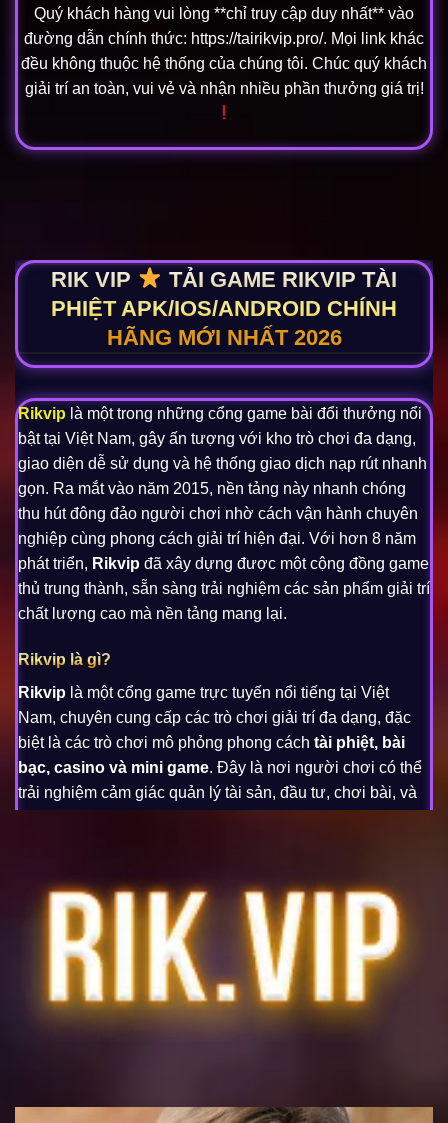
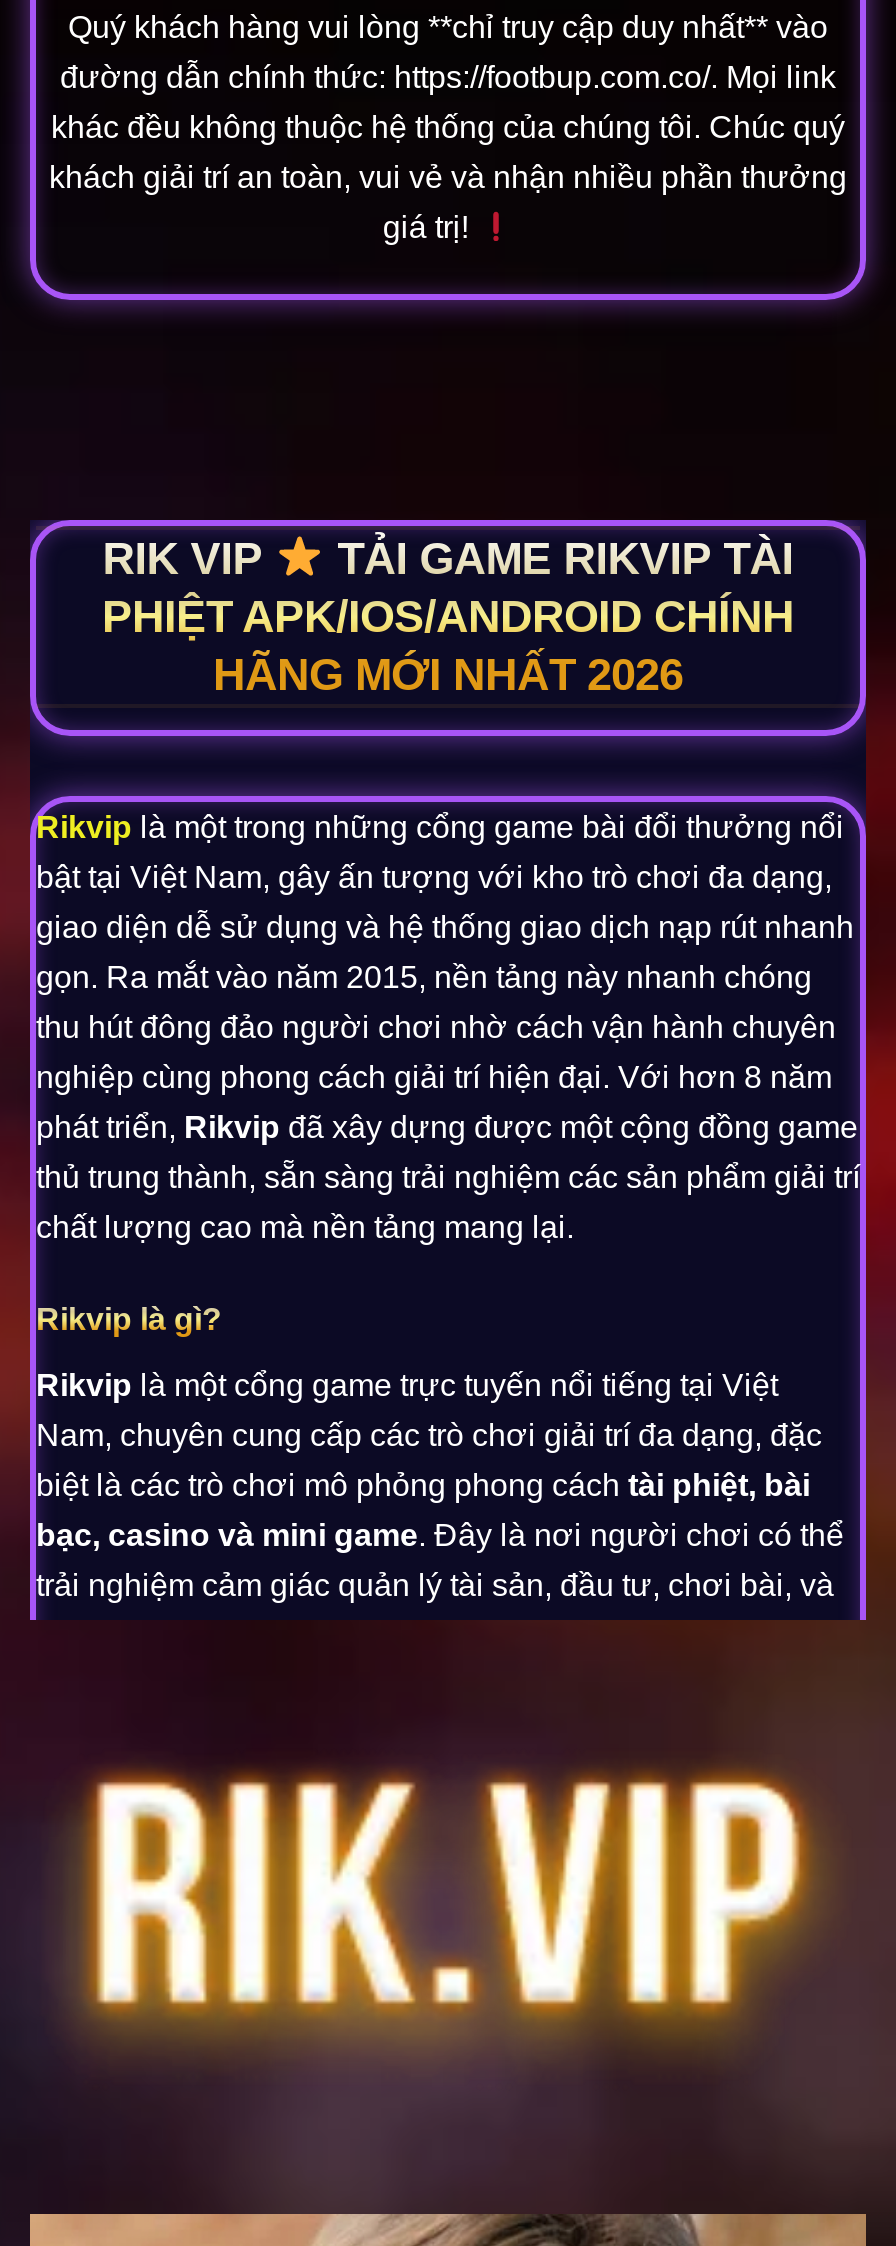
[21,30,427,97] đường dẫn chính thức: https://tairikvip.pro/. Mọi link khác | đều không thuộc hệ thống của chúng tôi. Chúc quý khách | giải trí an toàn, vui vẻ và nhận nhiều phần thưởng giá trị! -> [49,60,847,244] đường dẫn chính thức: https://footbup.com.co/. Mọi link | khác đều không thuộc hệ thống của chúng tôi. Chúc quý | khách giải trí an toàn, vui vẻ và nhận nhiều phần thưởng | giá trị!

